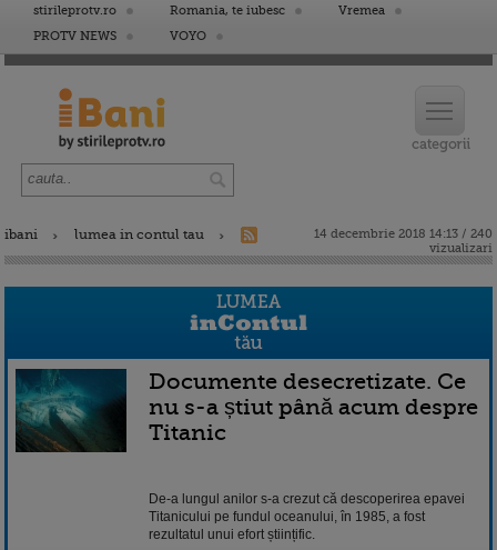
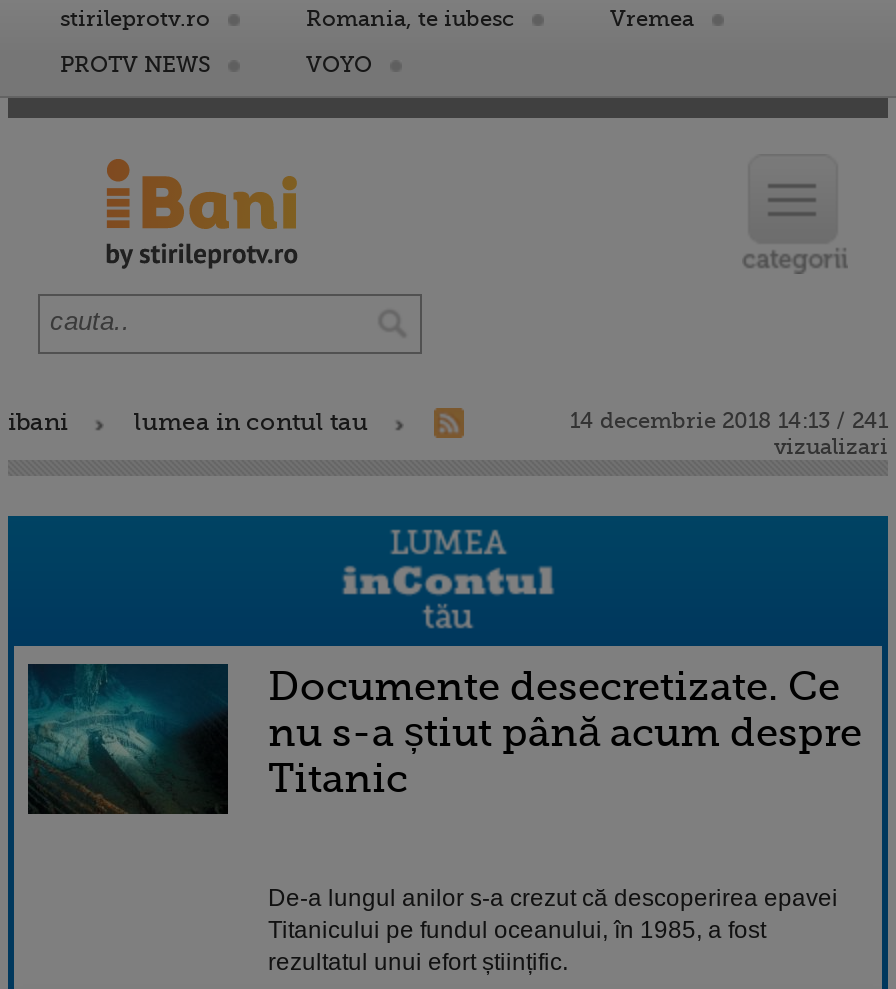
[314,227,493,241] 14 decembrie 2018 14:13 / 240 -> [570,408,888,434] 14 decembrie 2018 14:13 / 241

